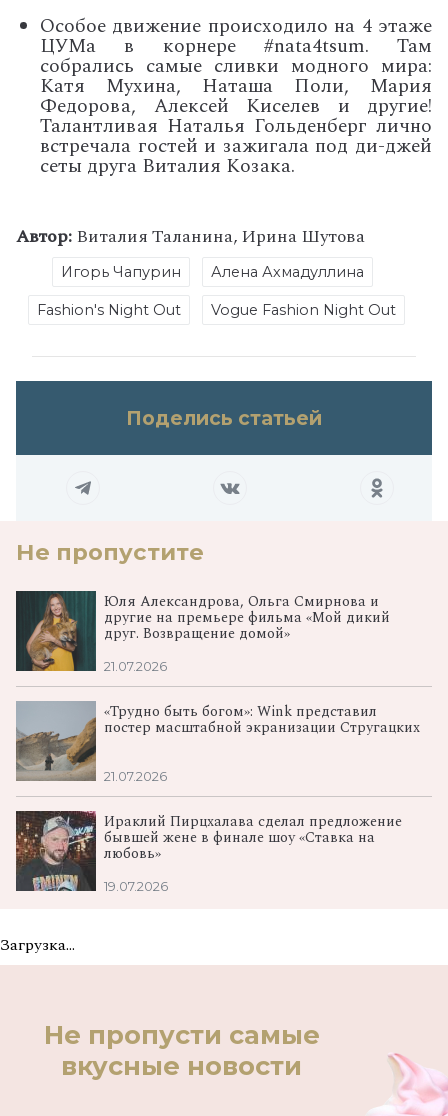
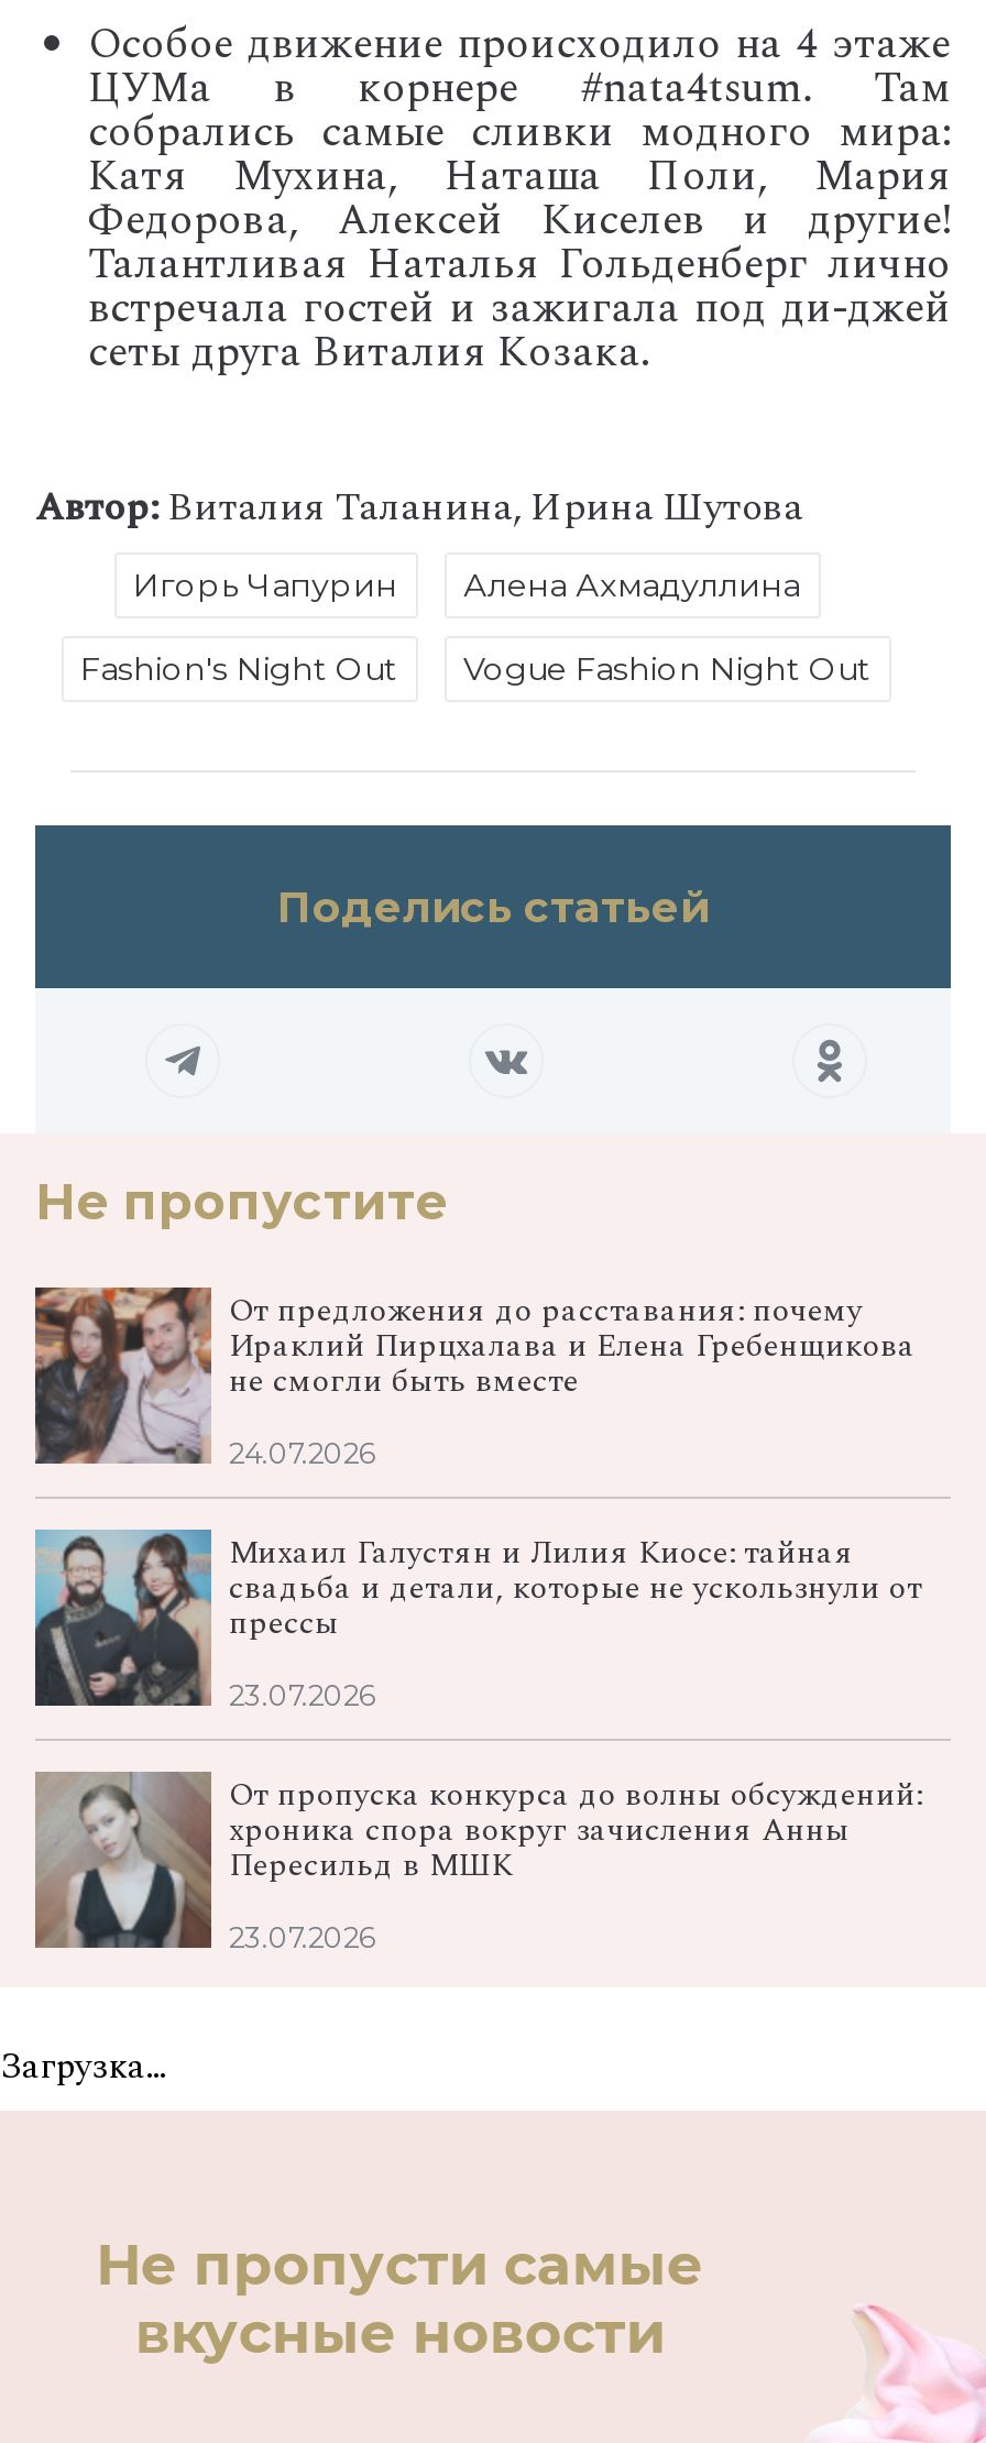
[15,590,390,672] [image] | Юля Александрова, Ольга Смирнова и | другие на премьере фильма «Мой дикий | друг. Возвращение домой» -> [33,1285,916,1466] [image] | От предложения до расставания: почему | Ираклий Пирцхалава и Елена Гребенщикова | не смогли быть вместе
[104,659,167,674] 21.07.2026 -> [229,1437,376,1470] 24.07.2026
[15,701,420,781] [image] | «Трудно быть богом»: Wink представил | постер масштабной экранизации Стругацких -> [33,1529,922,1708] [image] | Михаил Галустян и Лилия Киосе: тайная | свадьба и детали, которые не ускользнули от | прессы
[104,769,167,784] 21.07.2026 -> [229,1679,376,1712] 23.07.2026
[15,811,402,892] [image] | Ираклий Пирцхалава сделал предложение | бывшей жене в финале шоу «Ставка на | любовь» -> [33,1771,922,1950] [image] | От пропуска конкурса до волны обсуждений: | хроника спора вокруг зачисления Анны | Пересильд в МШК
[104,879,168,894] 19.07.2026 -> [229,1921,376,1954] 23.07.2026

